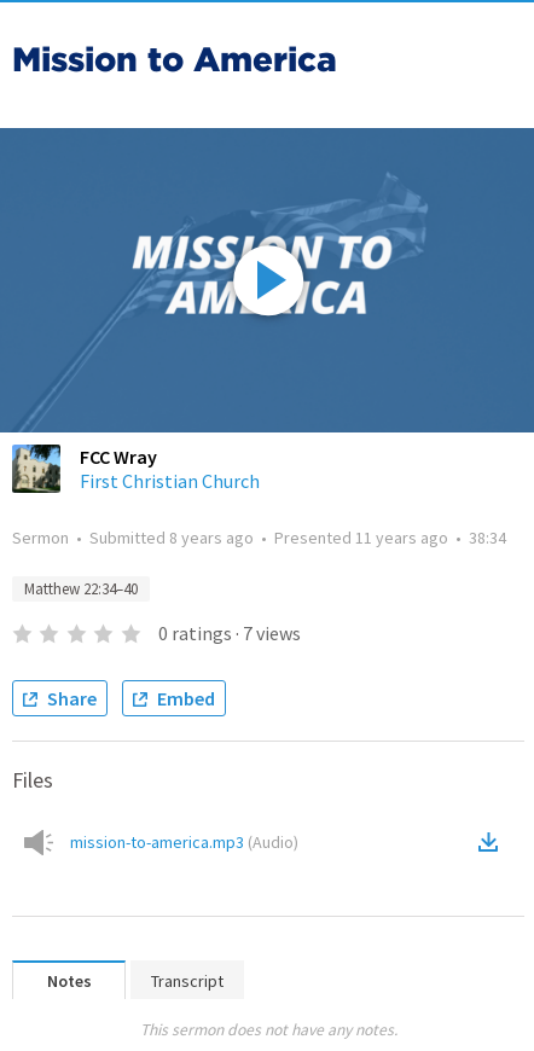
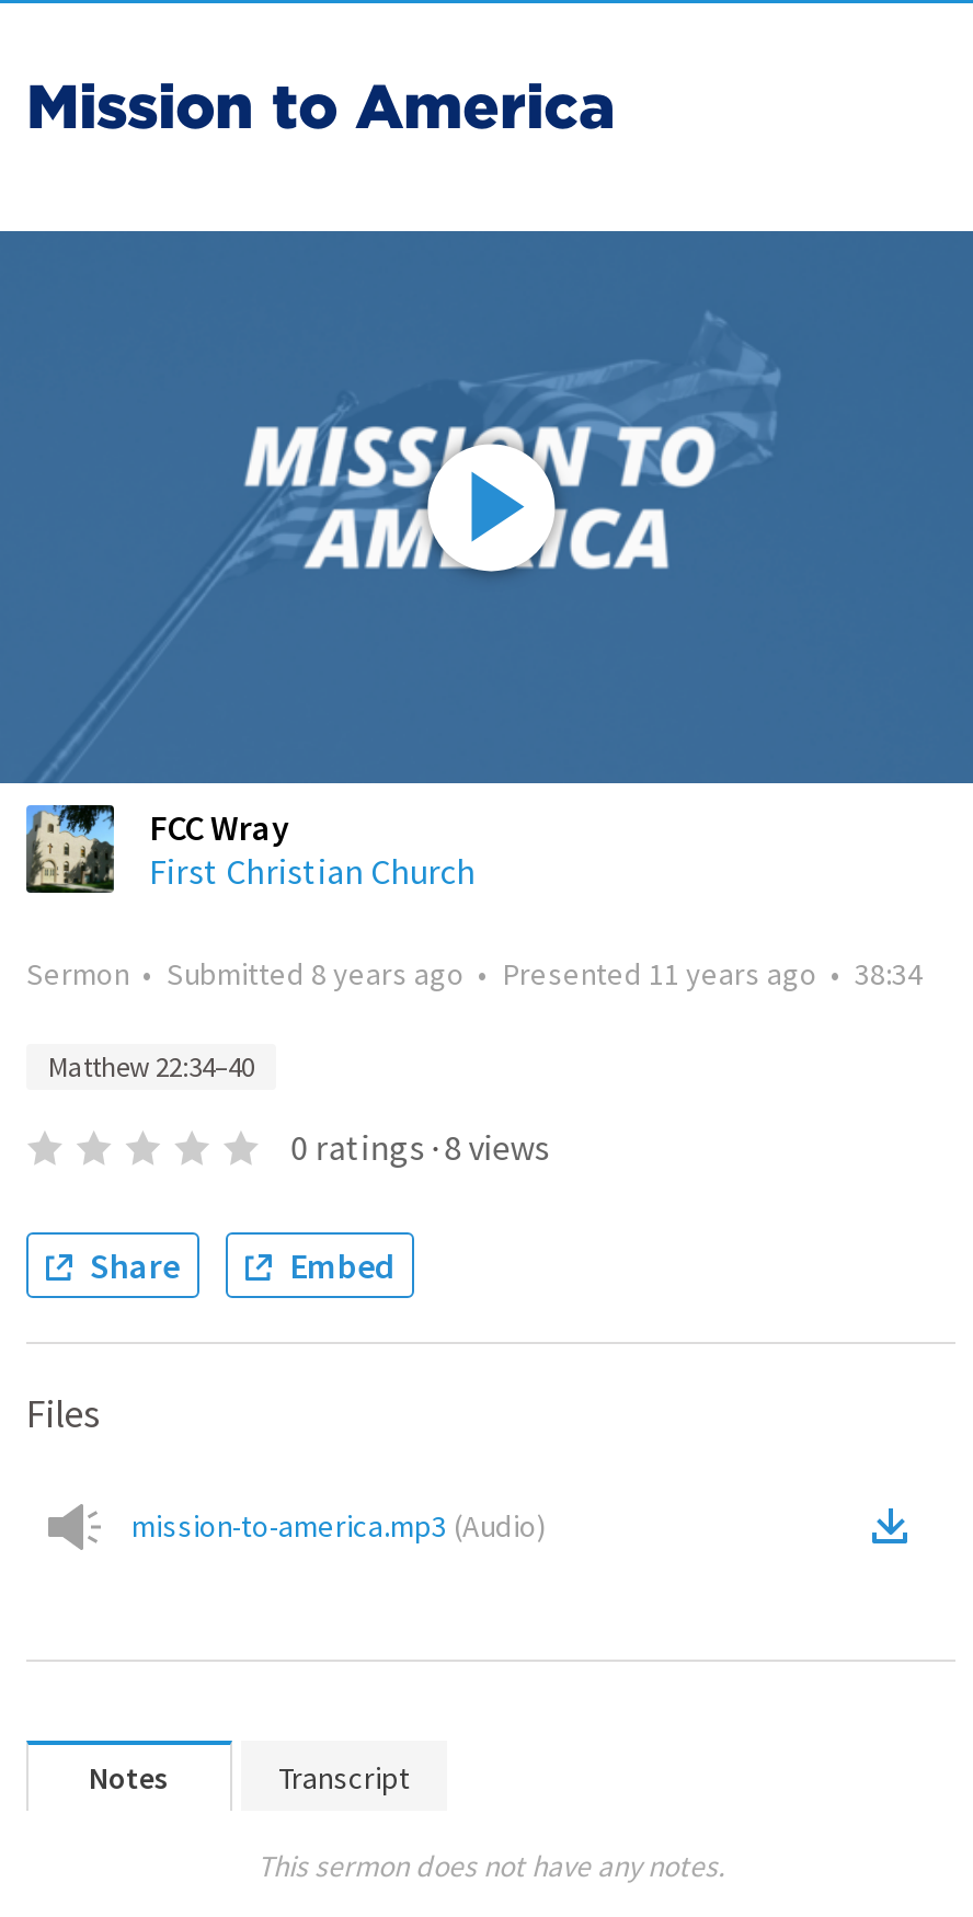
[158,621,300,645] 0 ratings · 7 views -> [291,1125,549,1169] 0 ratings · 8 views

